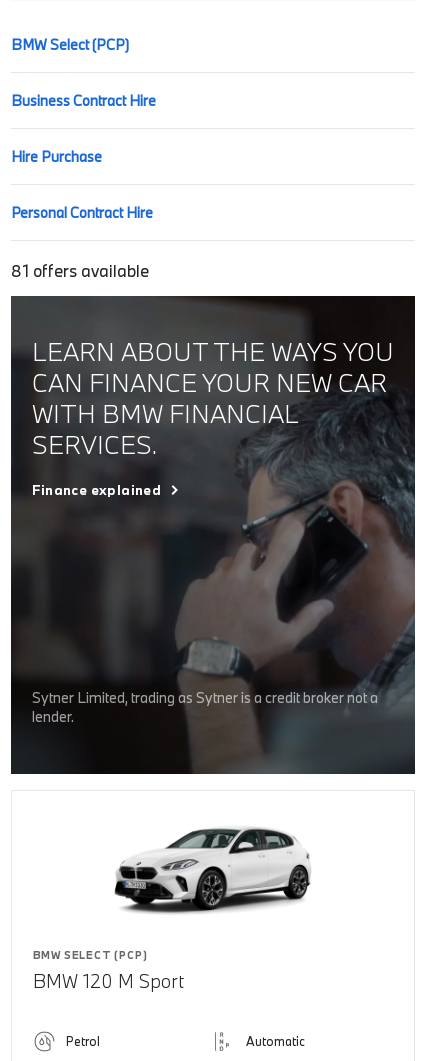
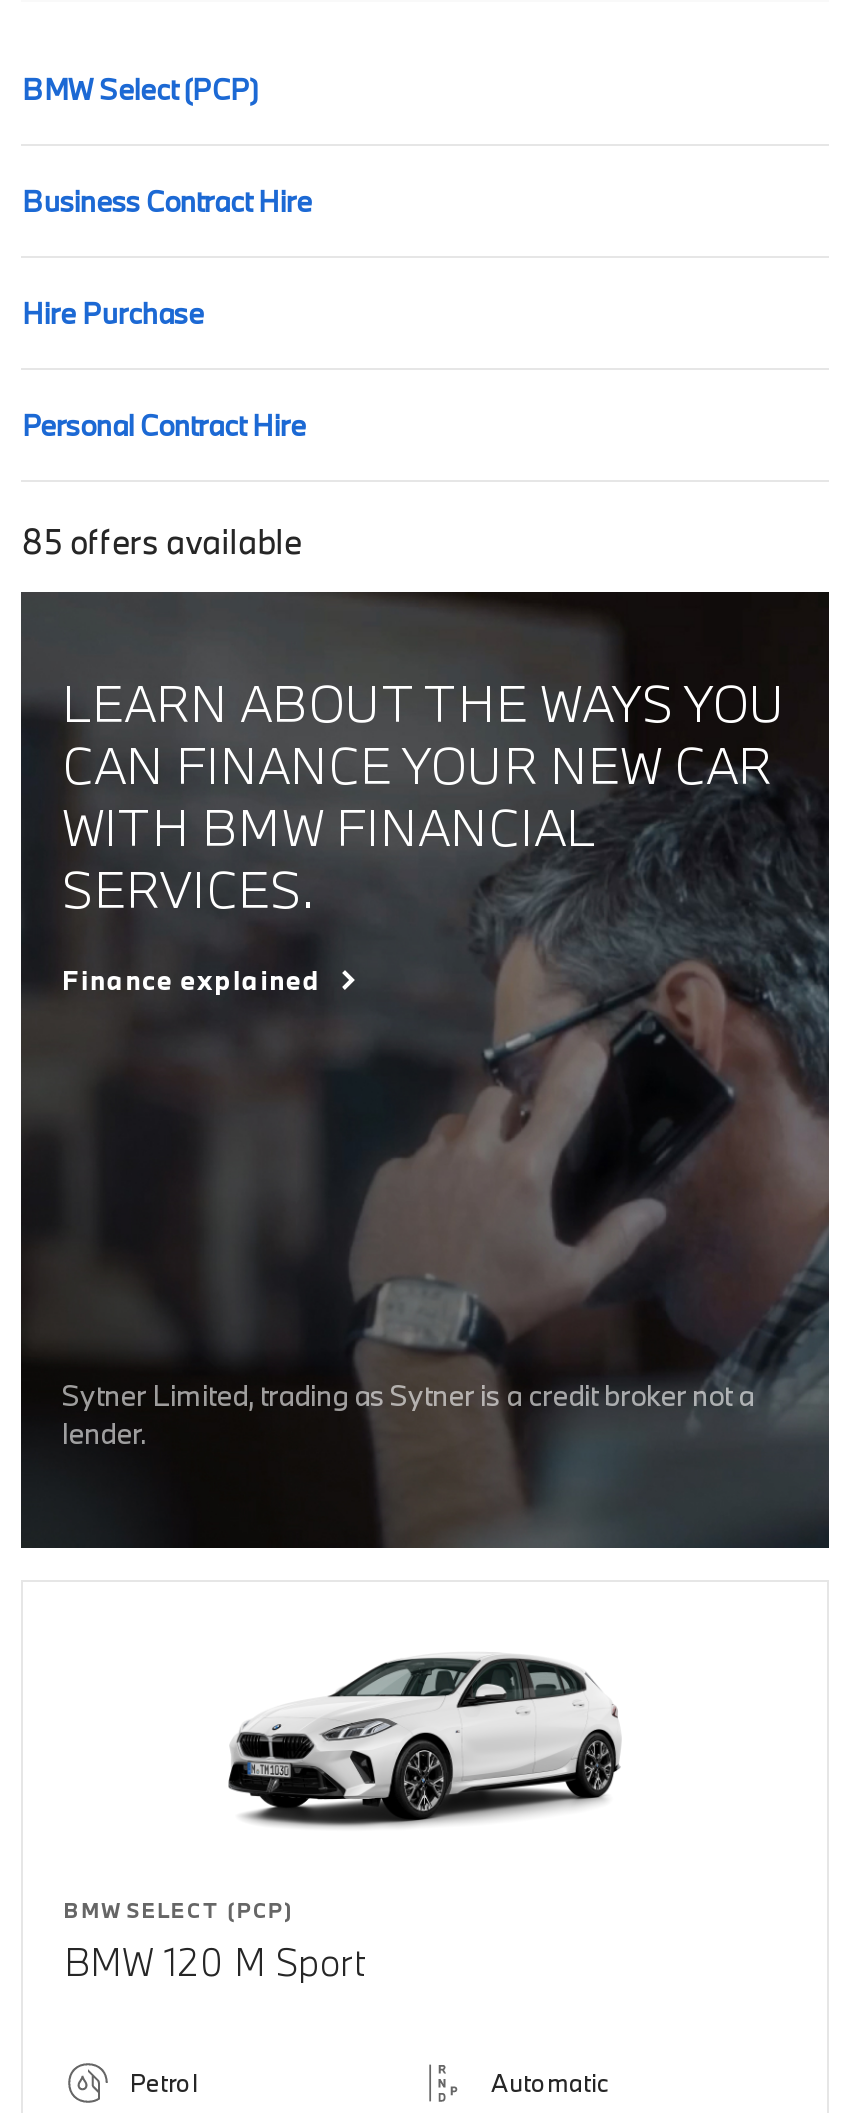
[11,260,149,281] 81 offers available -> [22,520,302,562] 85 offers available

